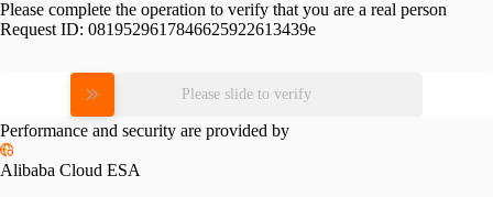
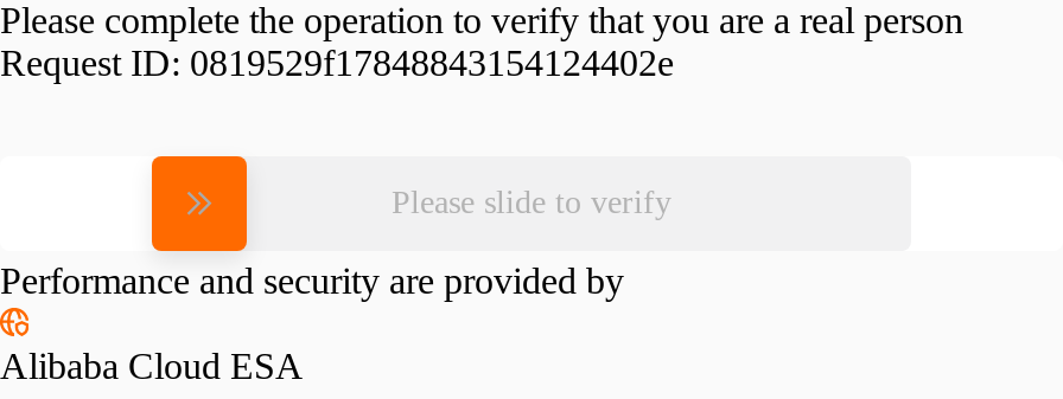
[0,20,316,39] Request ID: 0819529617846625922613439e -> [0,43,674,83] Request ID: 0819529f17848843154124402e

